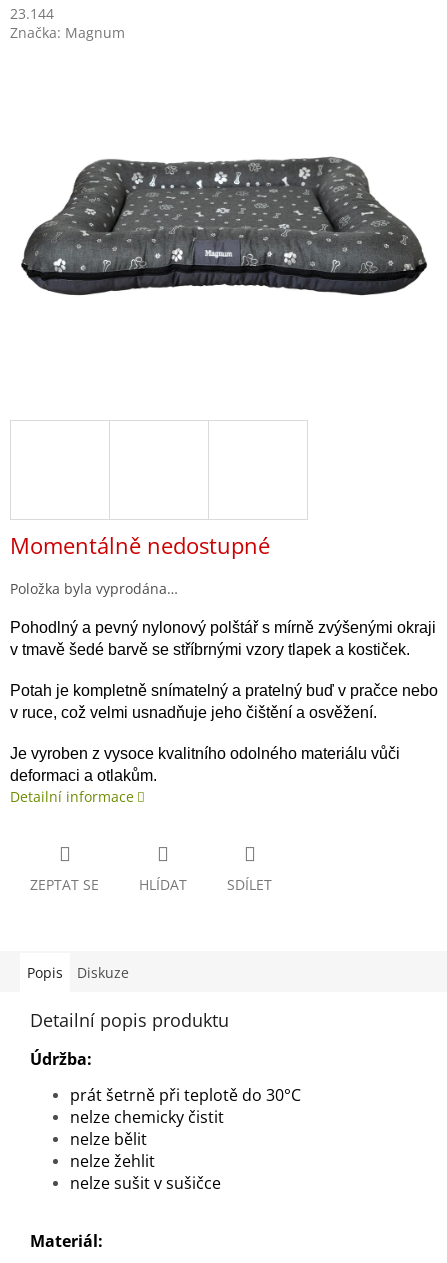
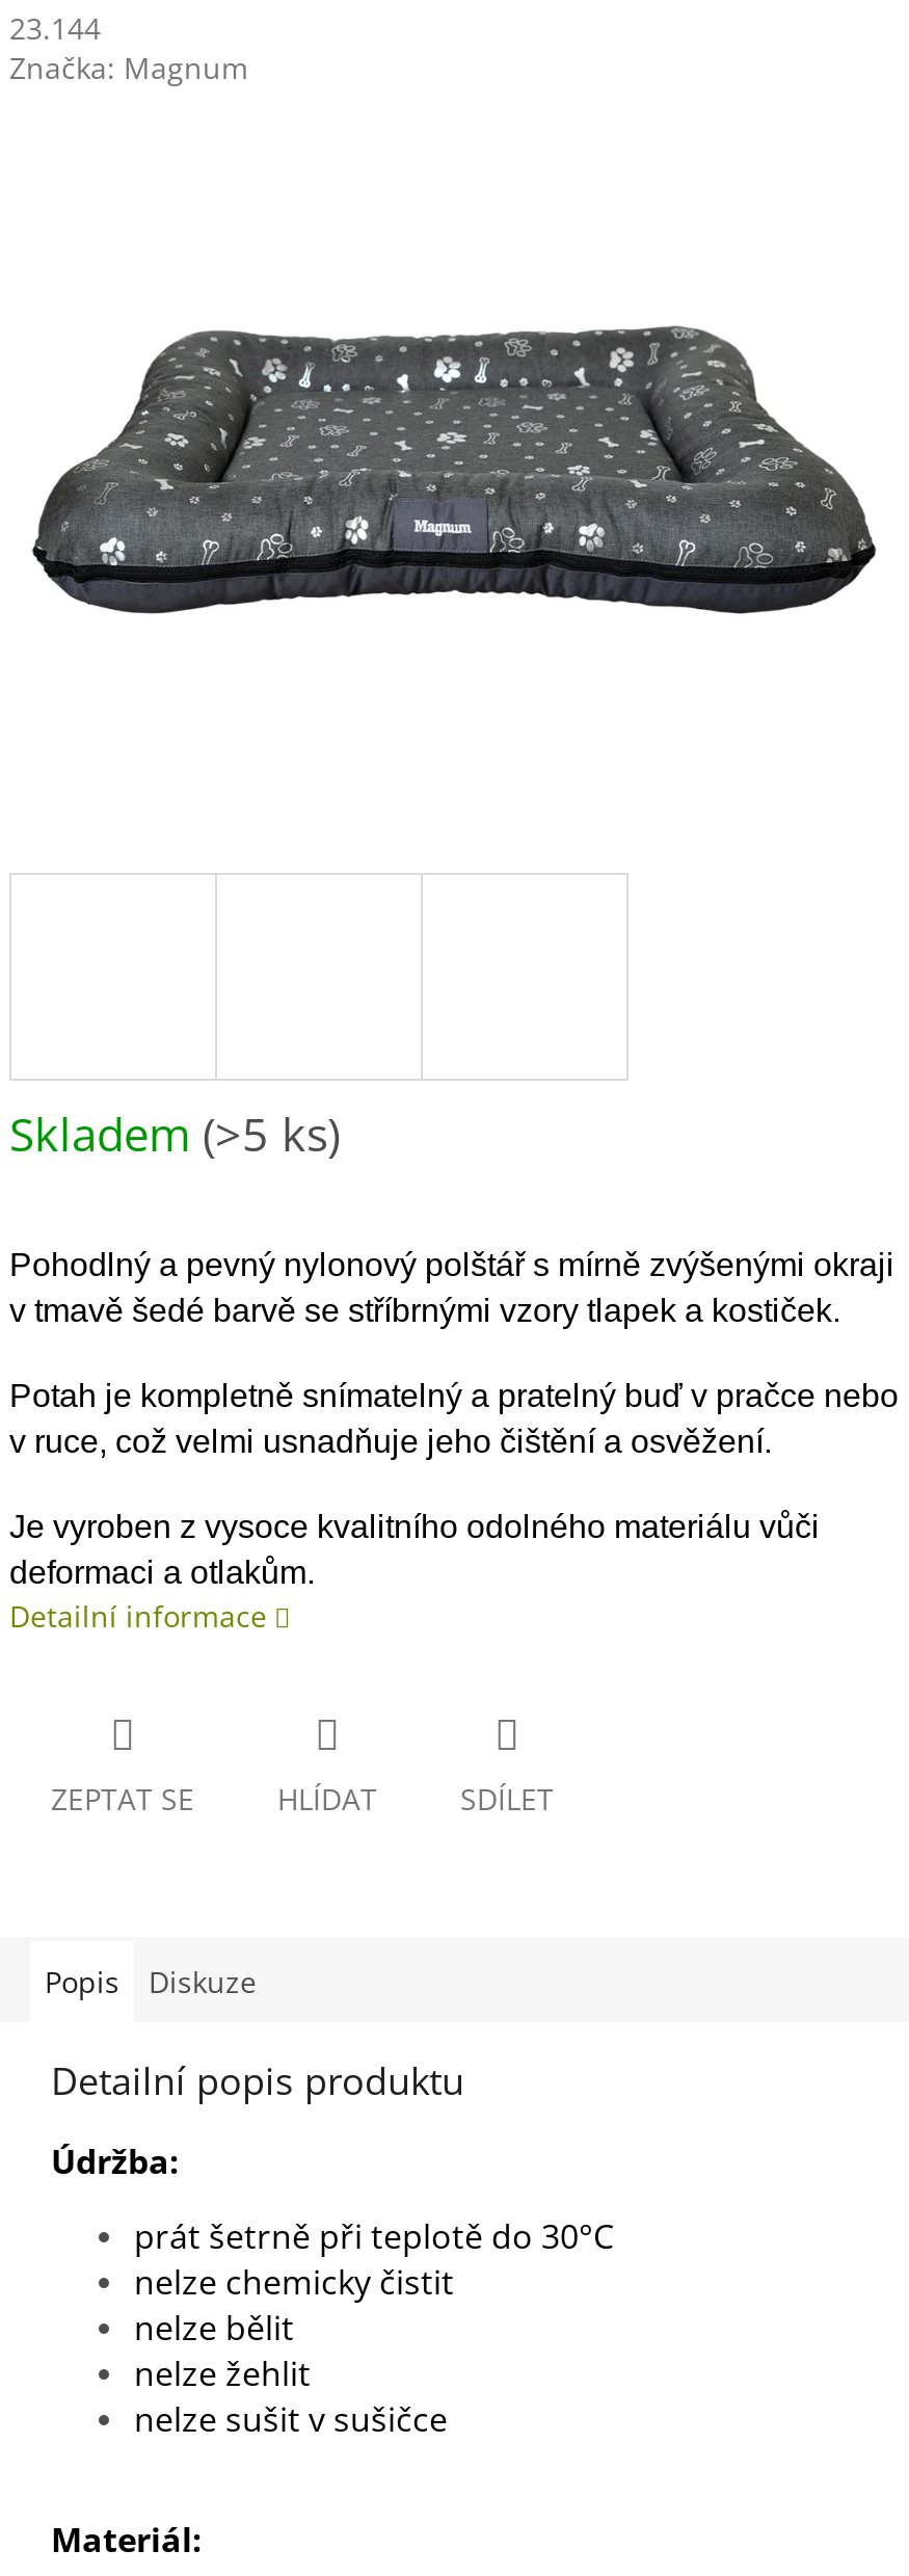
[10,530,270,598] Momentálně nedostupné | Položka byla vyprodána… -> [9,1102,340,1165] Skladem (>5 ks)

